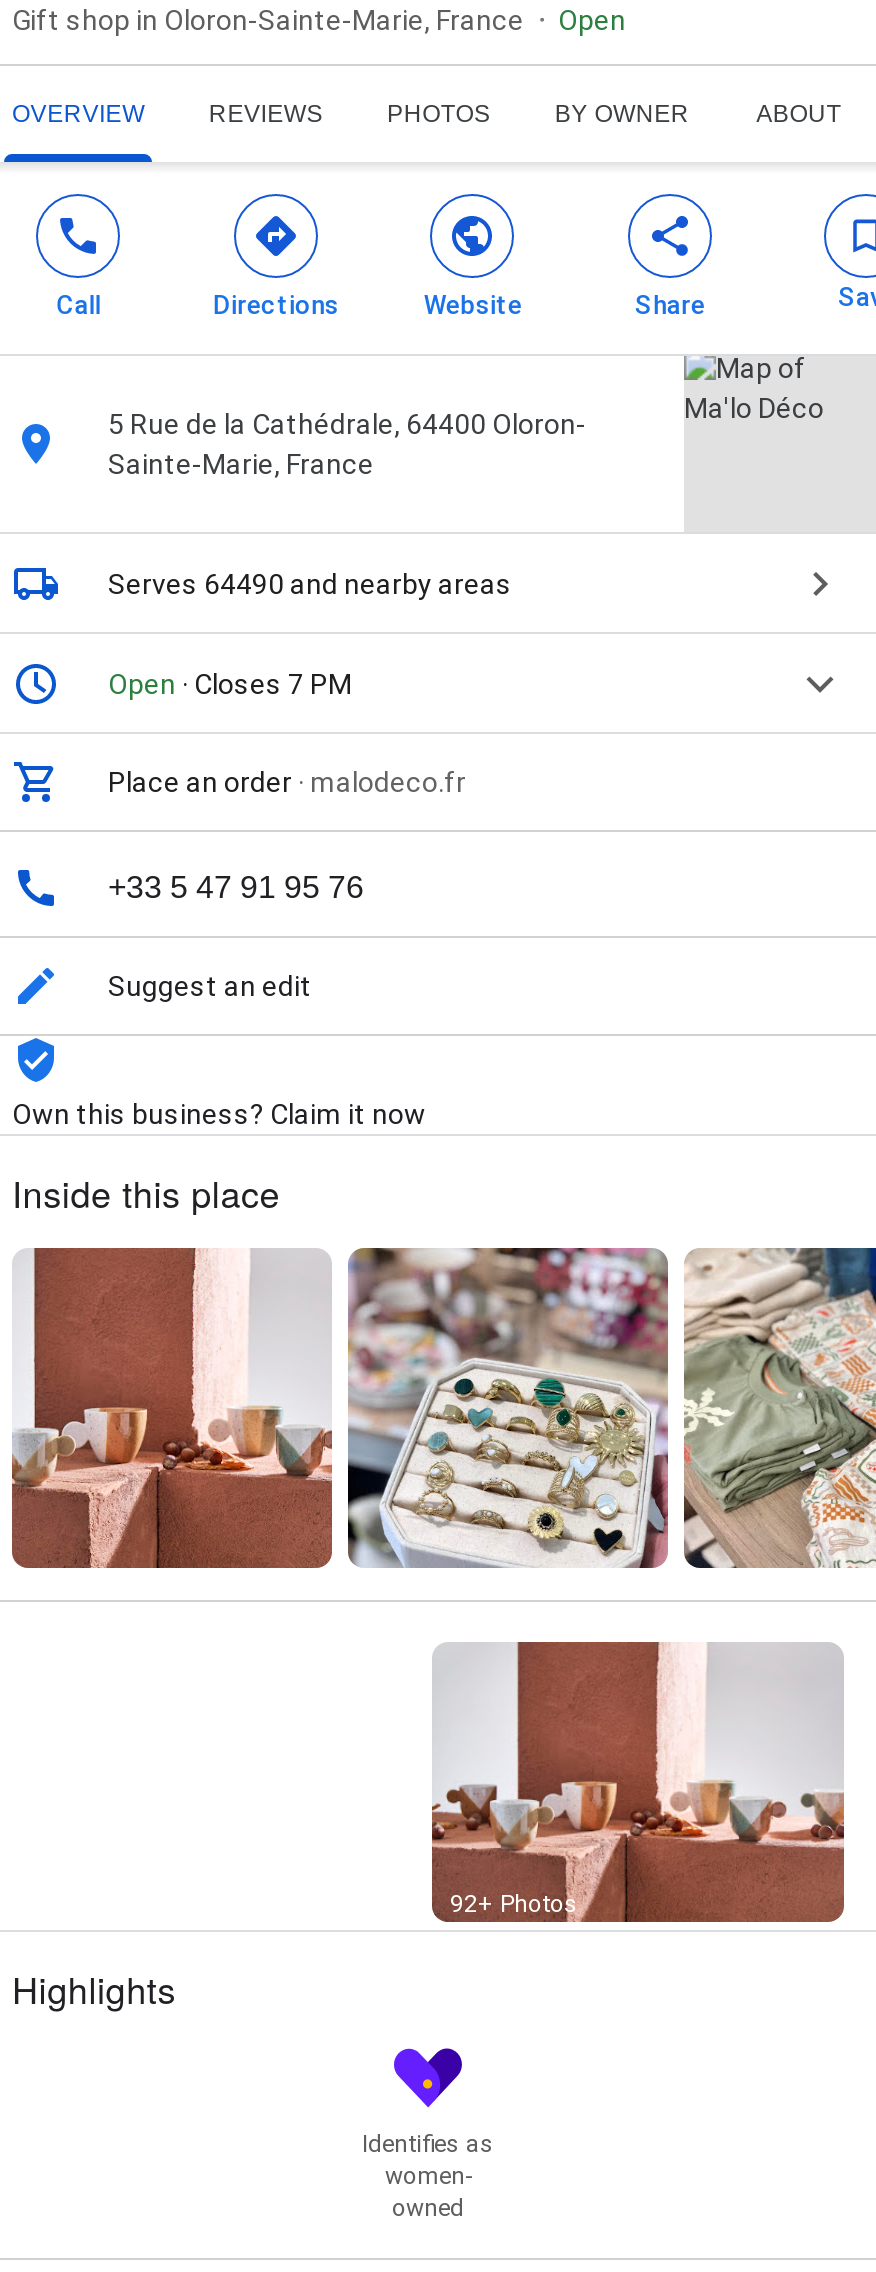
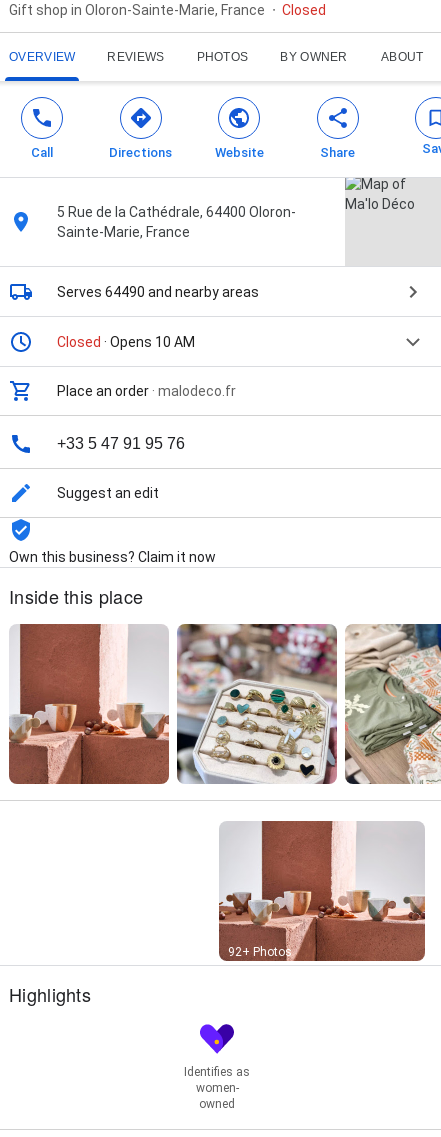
[558,4,626,36] Open -> [282,2,326,18] Closed
[108,668,352,700] Open · Closes 7 PM -> [57,334,195,350] Closed · Opens 10 AM

